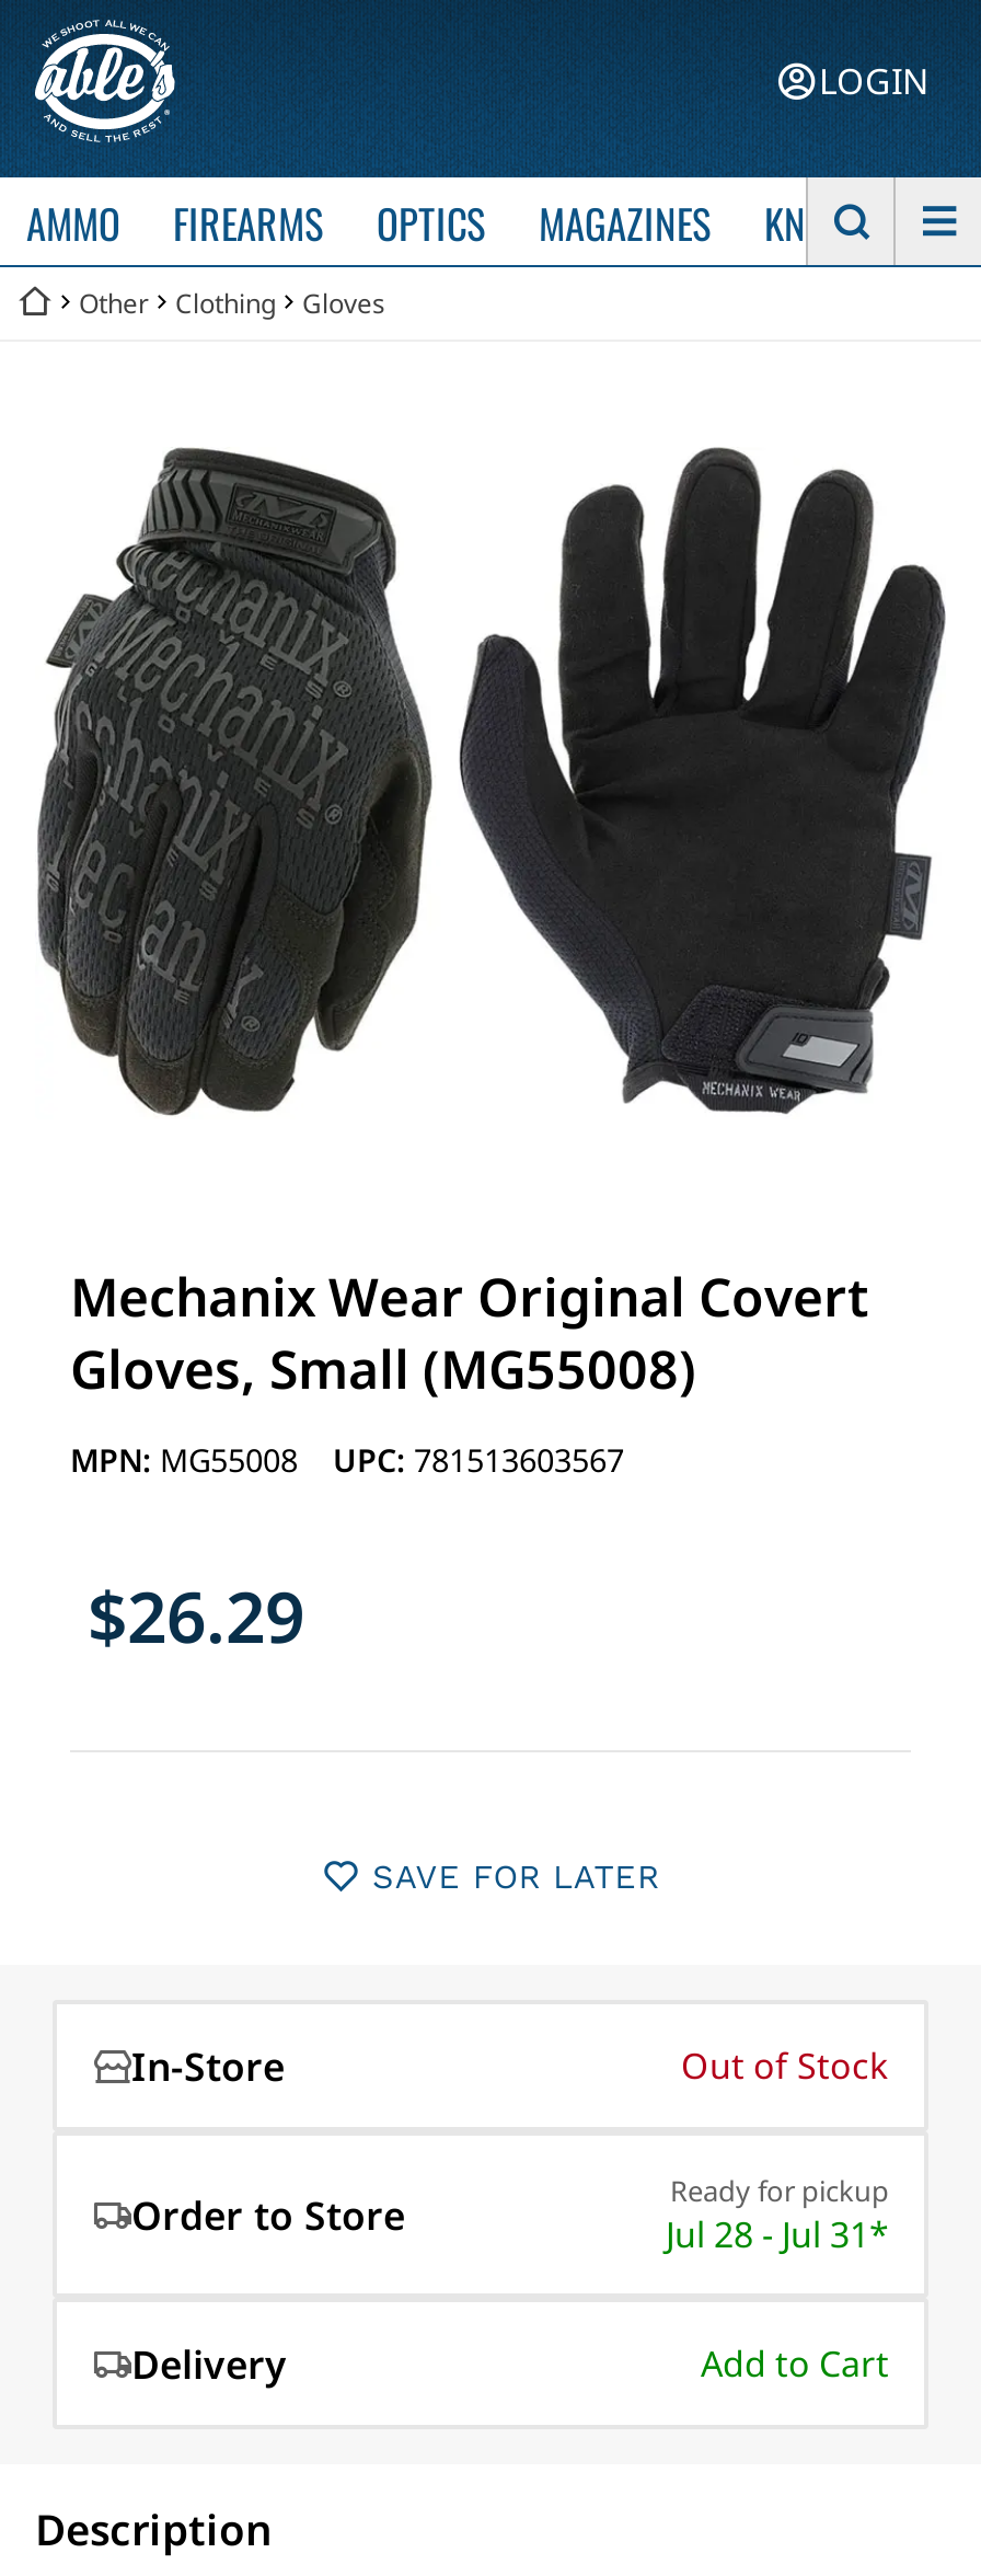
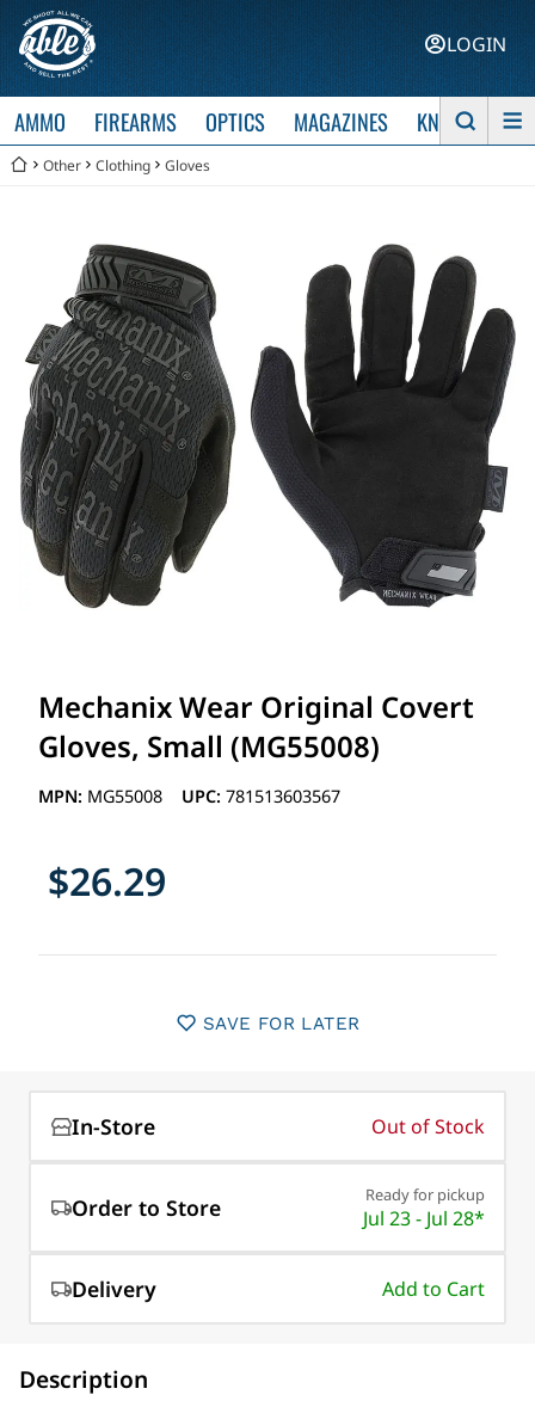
[666,2210,889,2258] Jul 28 - Jul 31* -> [363,1205,485,1231] Jul 23 - Jul 28*

